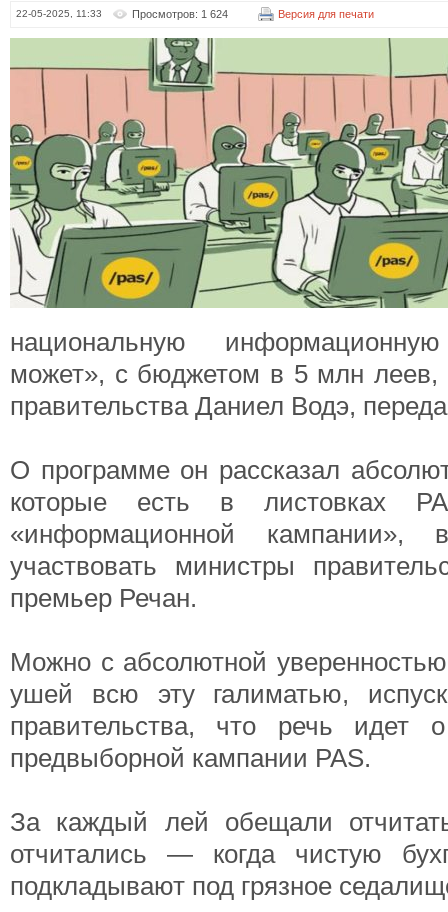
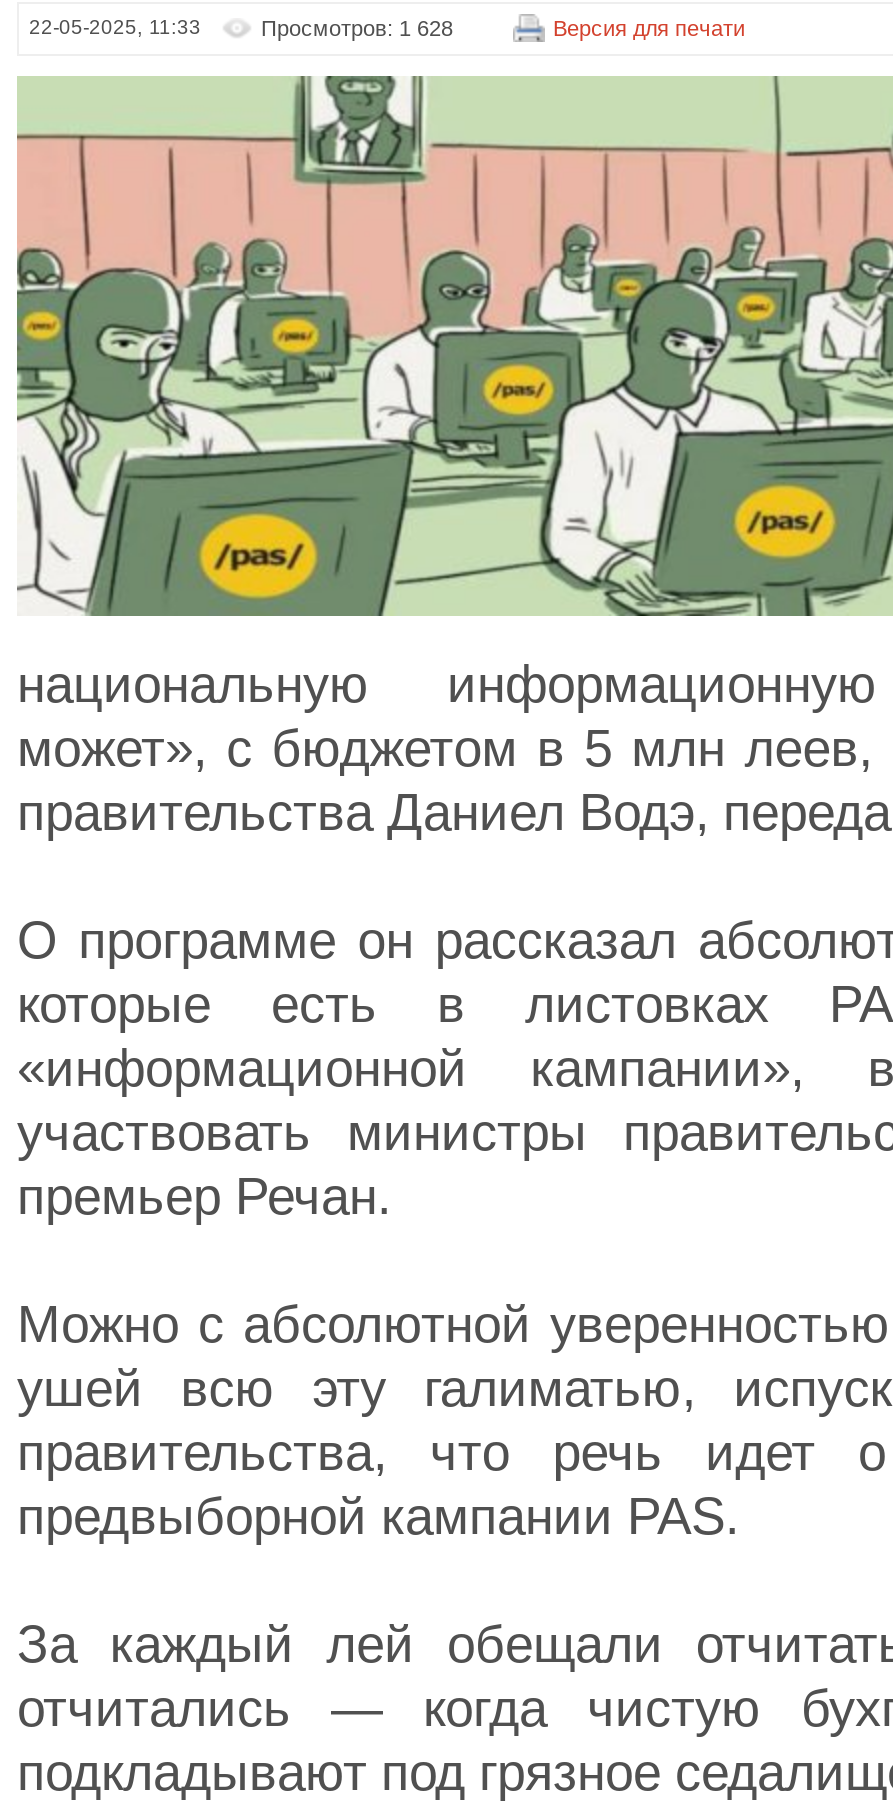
[132,8,228,20] Просмотров: 1 624 -> [261,16,453,40] Просмотров: 1 628

